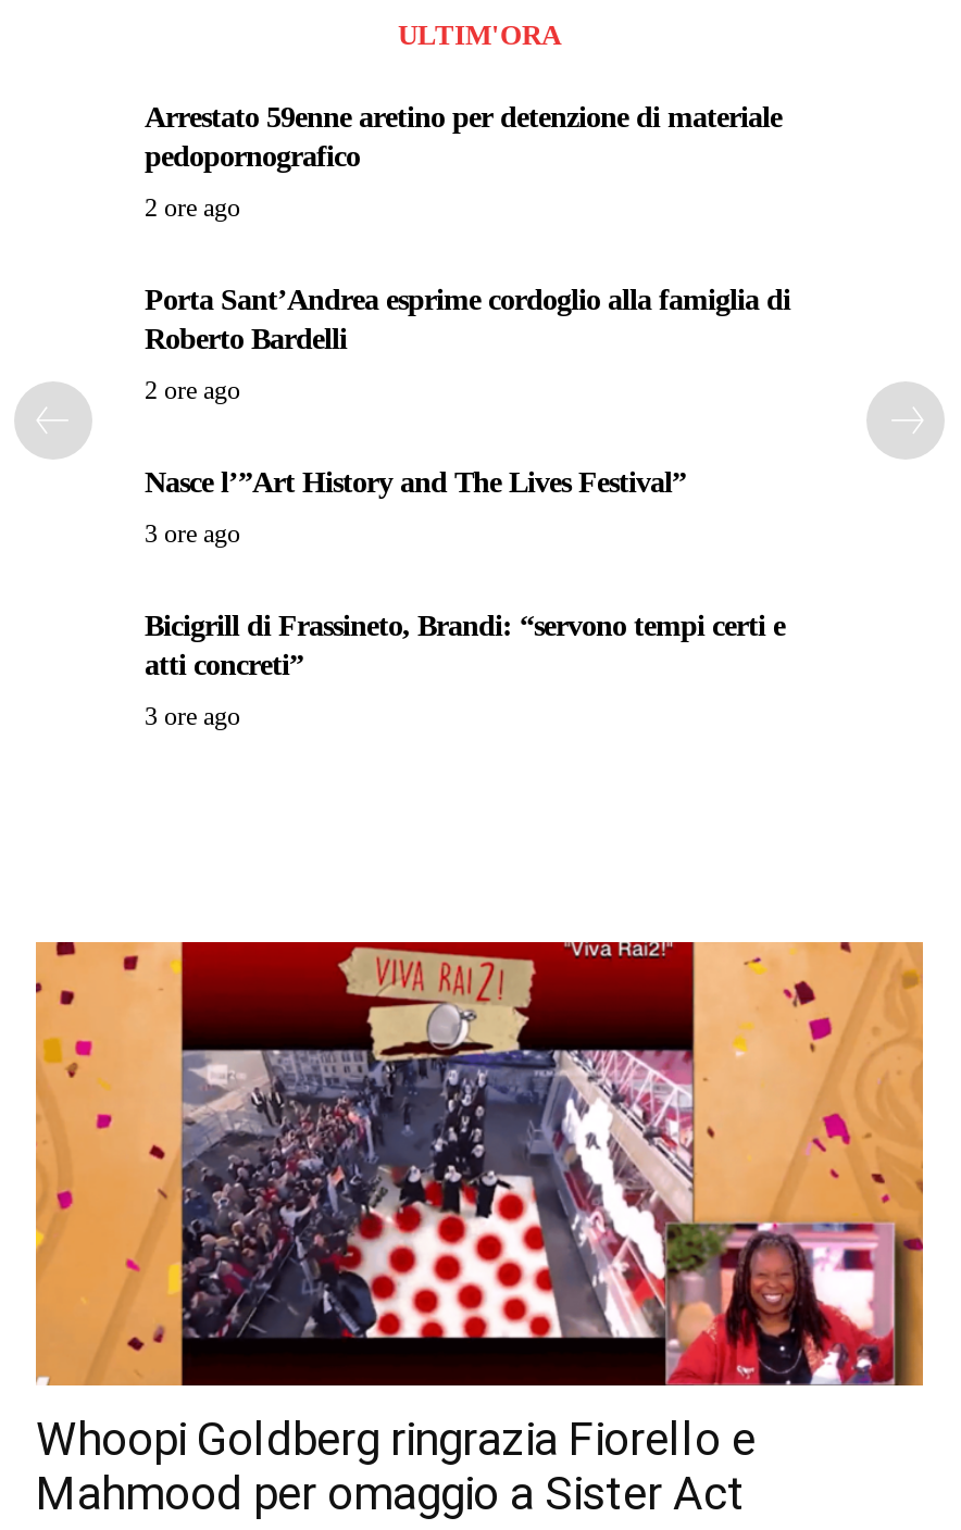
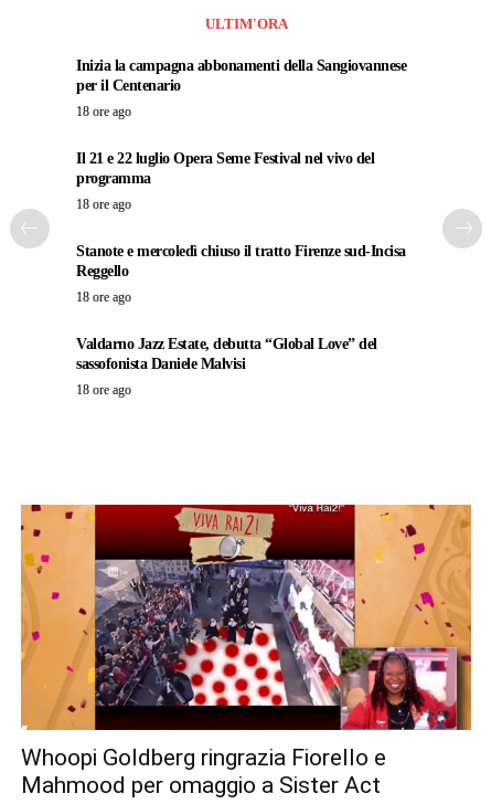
[145,101,782,173] Arrestato 59enne aretino per detenzione di materiale | pedopornografico -> [76,57,406,94] Inizia la campagna abbonamenti della Sangiovannese | per il Centenario
[145,192,240,223] 2 ore ago -> [76,104,131,119] 18 ore ago
[145,284,790,355] Porta Sant’Andrea esprime cordoglio alla famiglia di | Roberto Bardelli -> [76,150,374,187] Il 21 e 22 luglio Opera Seme Festival nel vivo del | programma
[145,375,240,405] 2 ore ago -> [76,197,131,212] 18 ore ago
[145,466,686,499] Nasce l’”Art History and The Lives Festival” -> [76,243,405,279] Stanote e mercoledì chiuso il tratto Firenze sud-Incisa | Reggello
[145,518,240,549] 3 ore ago -> [76,289,131,305] 18 ore ago
[145,610,785,681] Bicigrill di Frassineto, Brandi: “servono tempi certi e | atti concreti” -> [76,336,377,372] Valdarno Jazz Estate, debutta “Global Love” del | sassofonista Daniele Malvisi
[145,701,240,731] 3 ore ago -> [76,382,131,398] 18 ore ago

